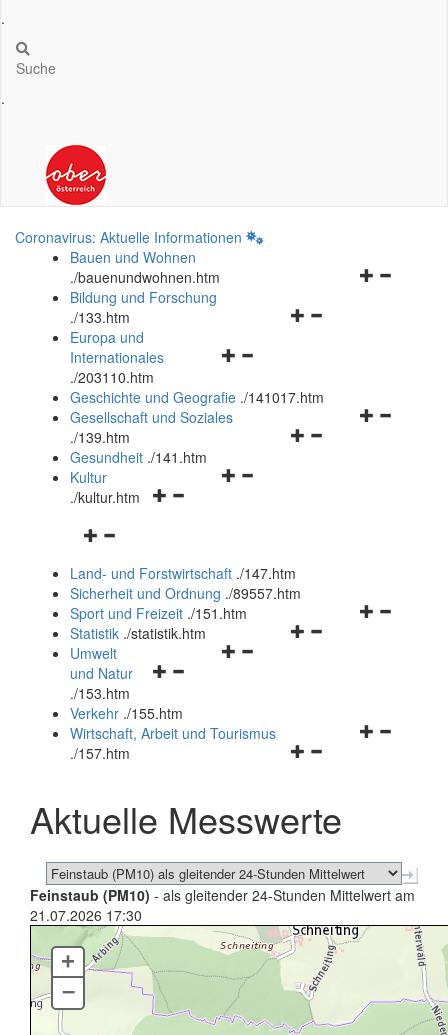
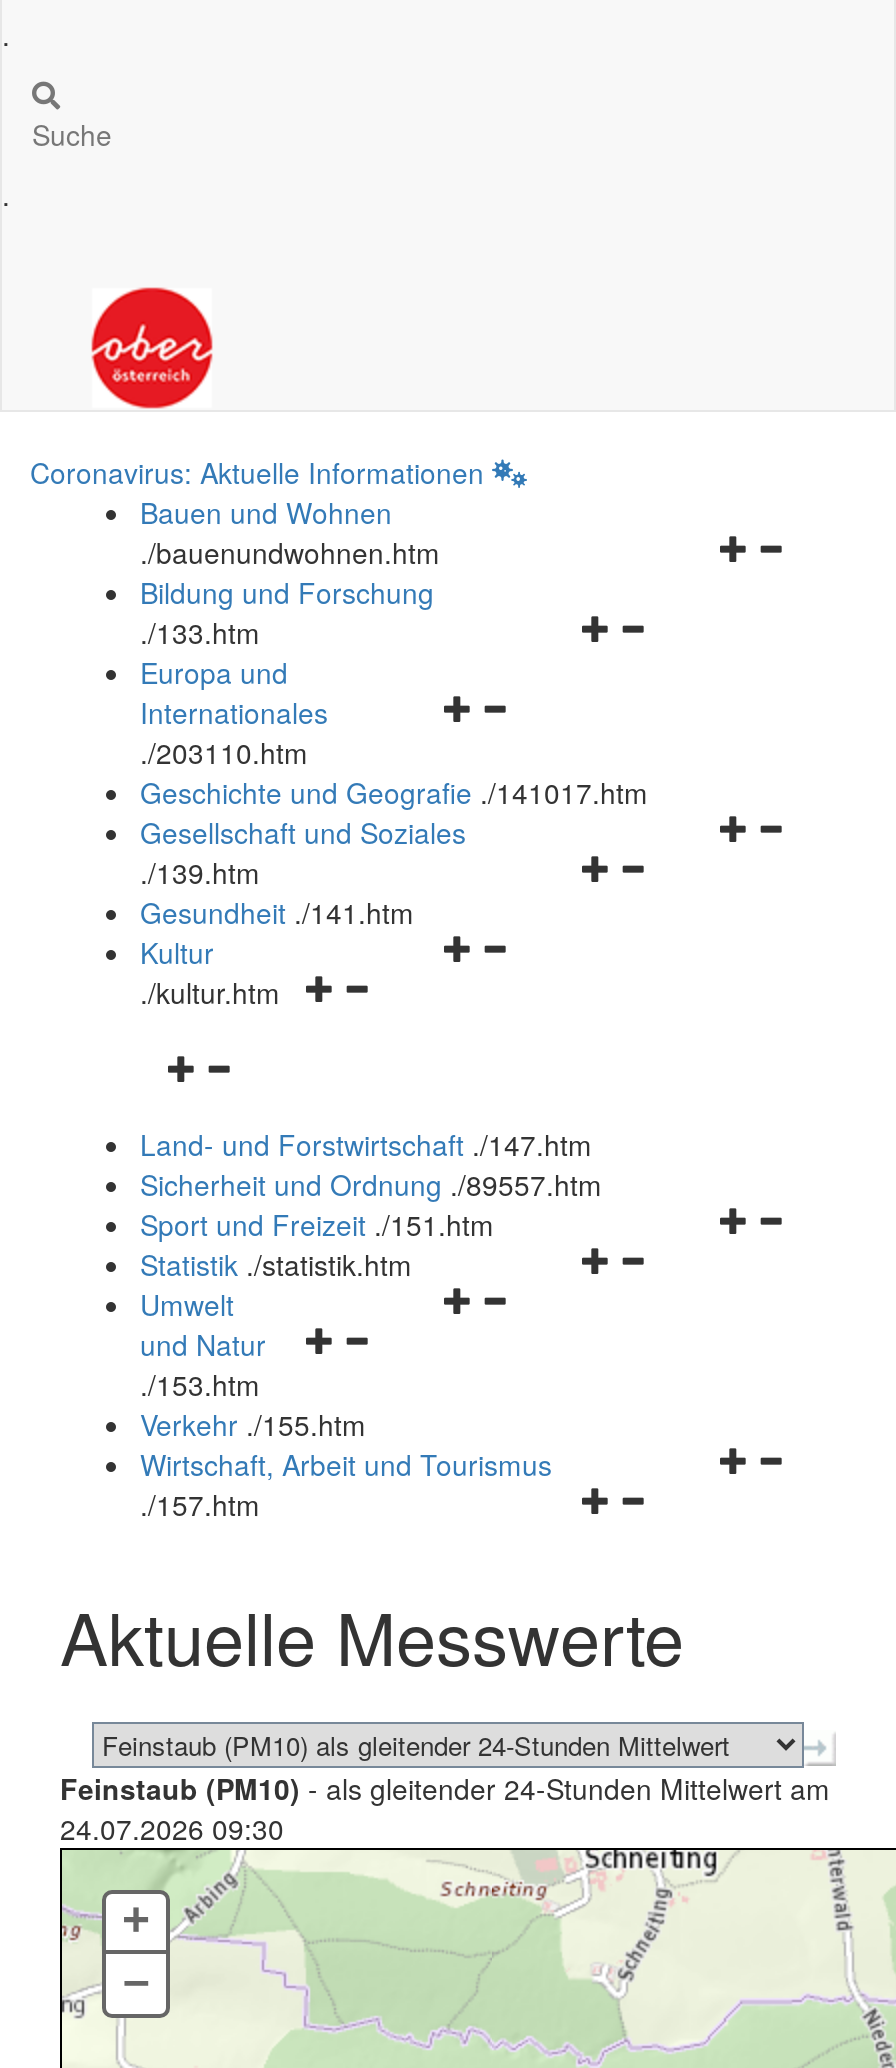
[30,905,142,925] 21.07.2026 17:30 -> [60,1808,284,1848] 24.07.2026 09:30

